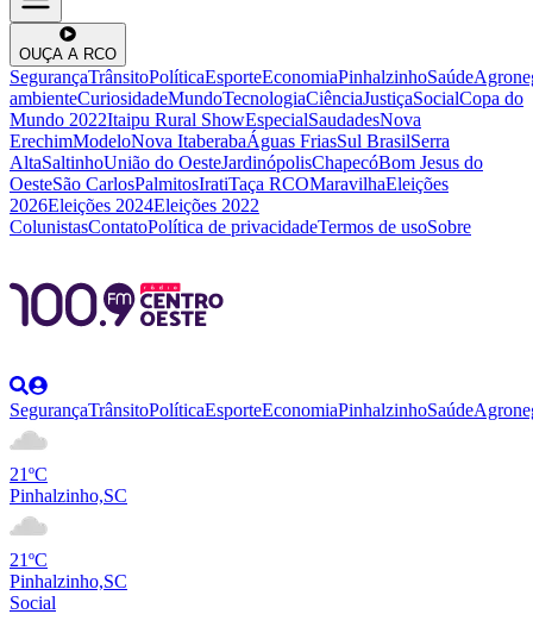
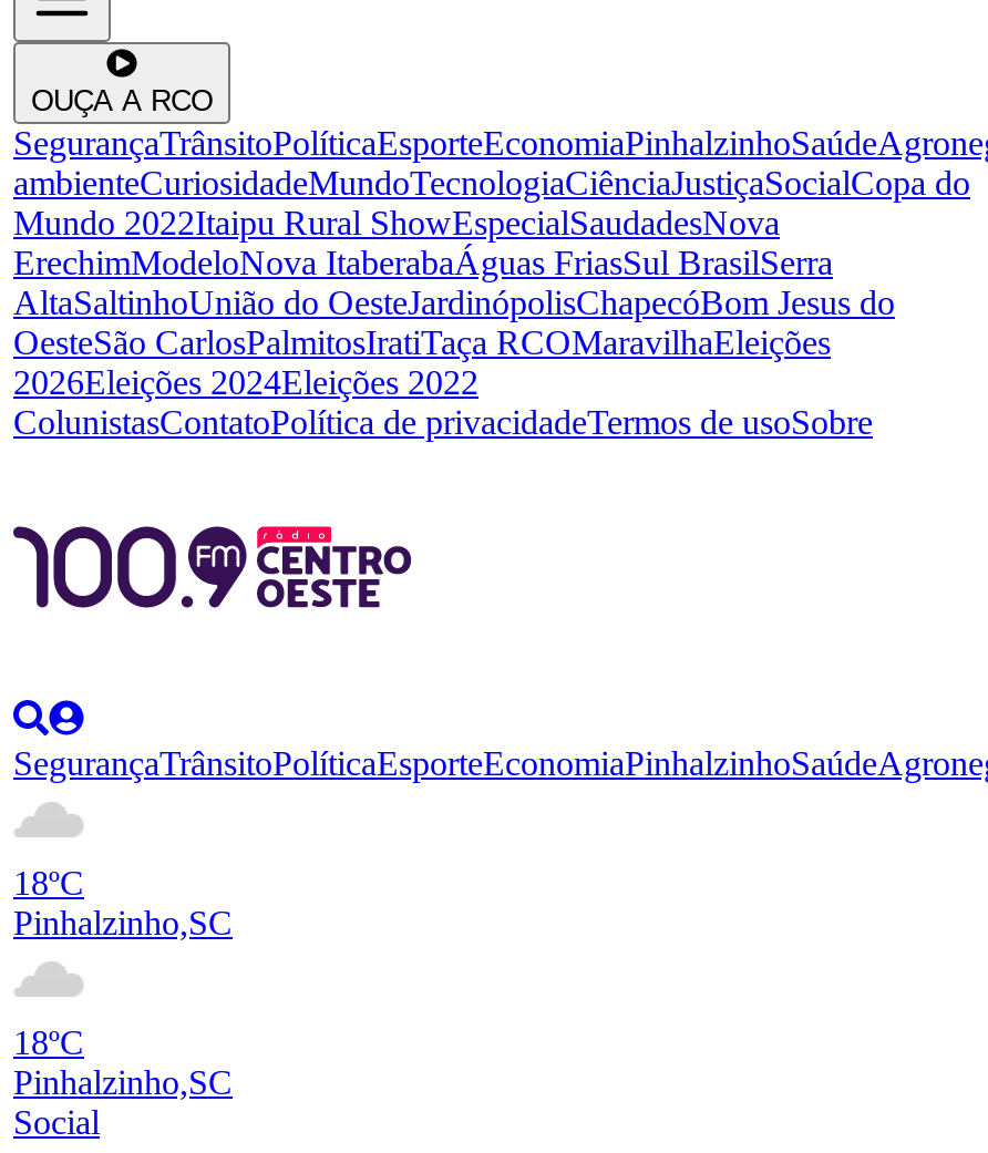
[10,464,48,485] 21ºC -> [13,865,84,902] 18ºC
[10,550,48,570] 21ºC -> [13,1024,84,1062] 18ºC

